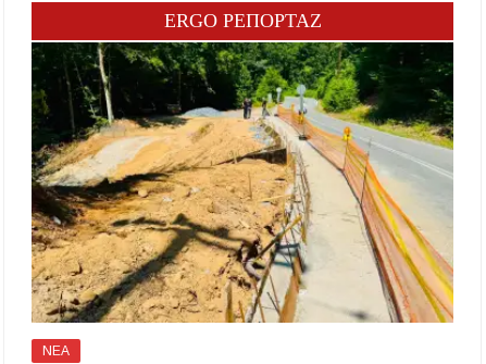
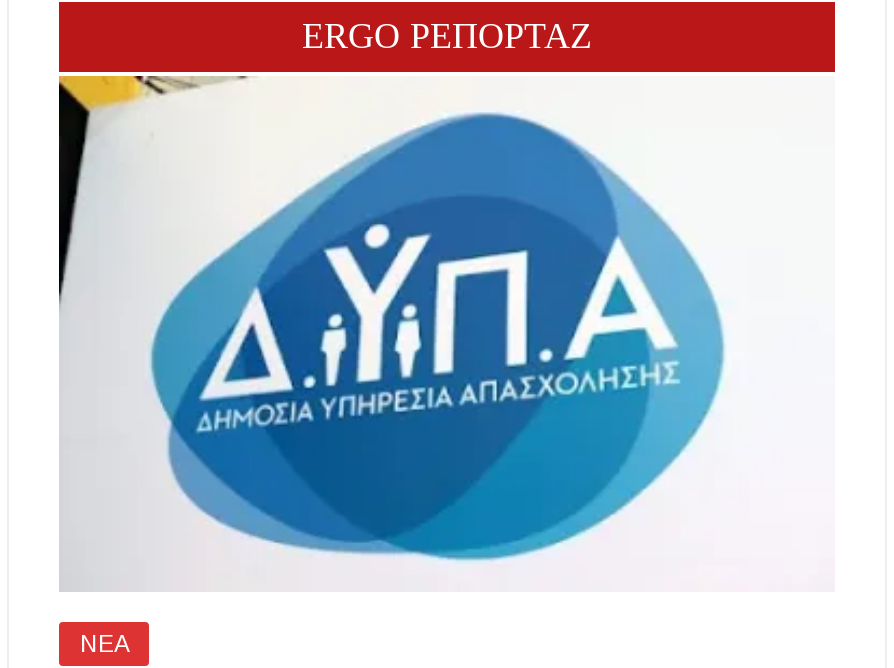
[30,40,454,324] [image] -> [57,71,835,593] [image]

